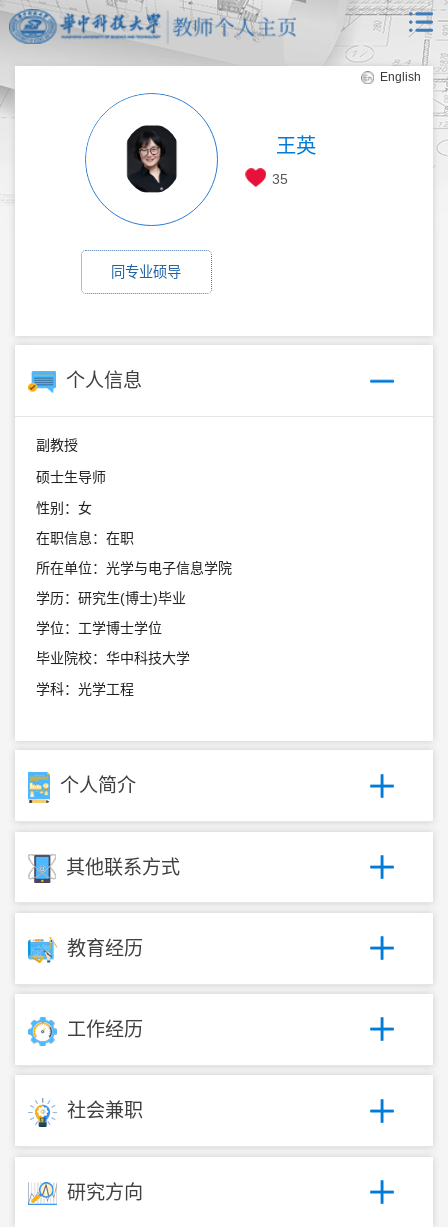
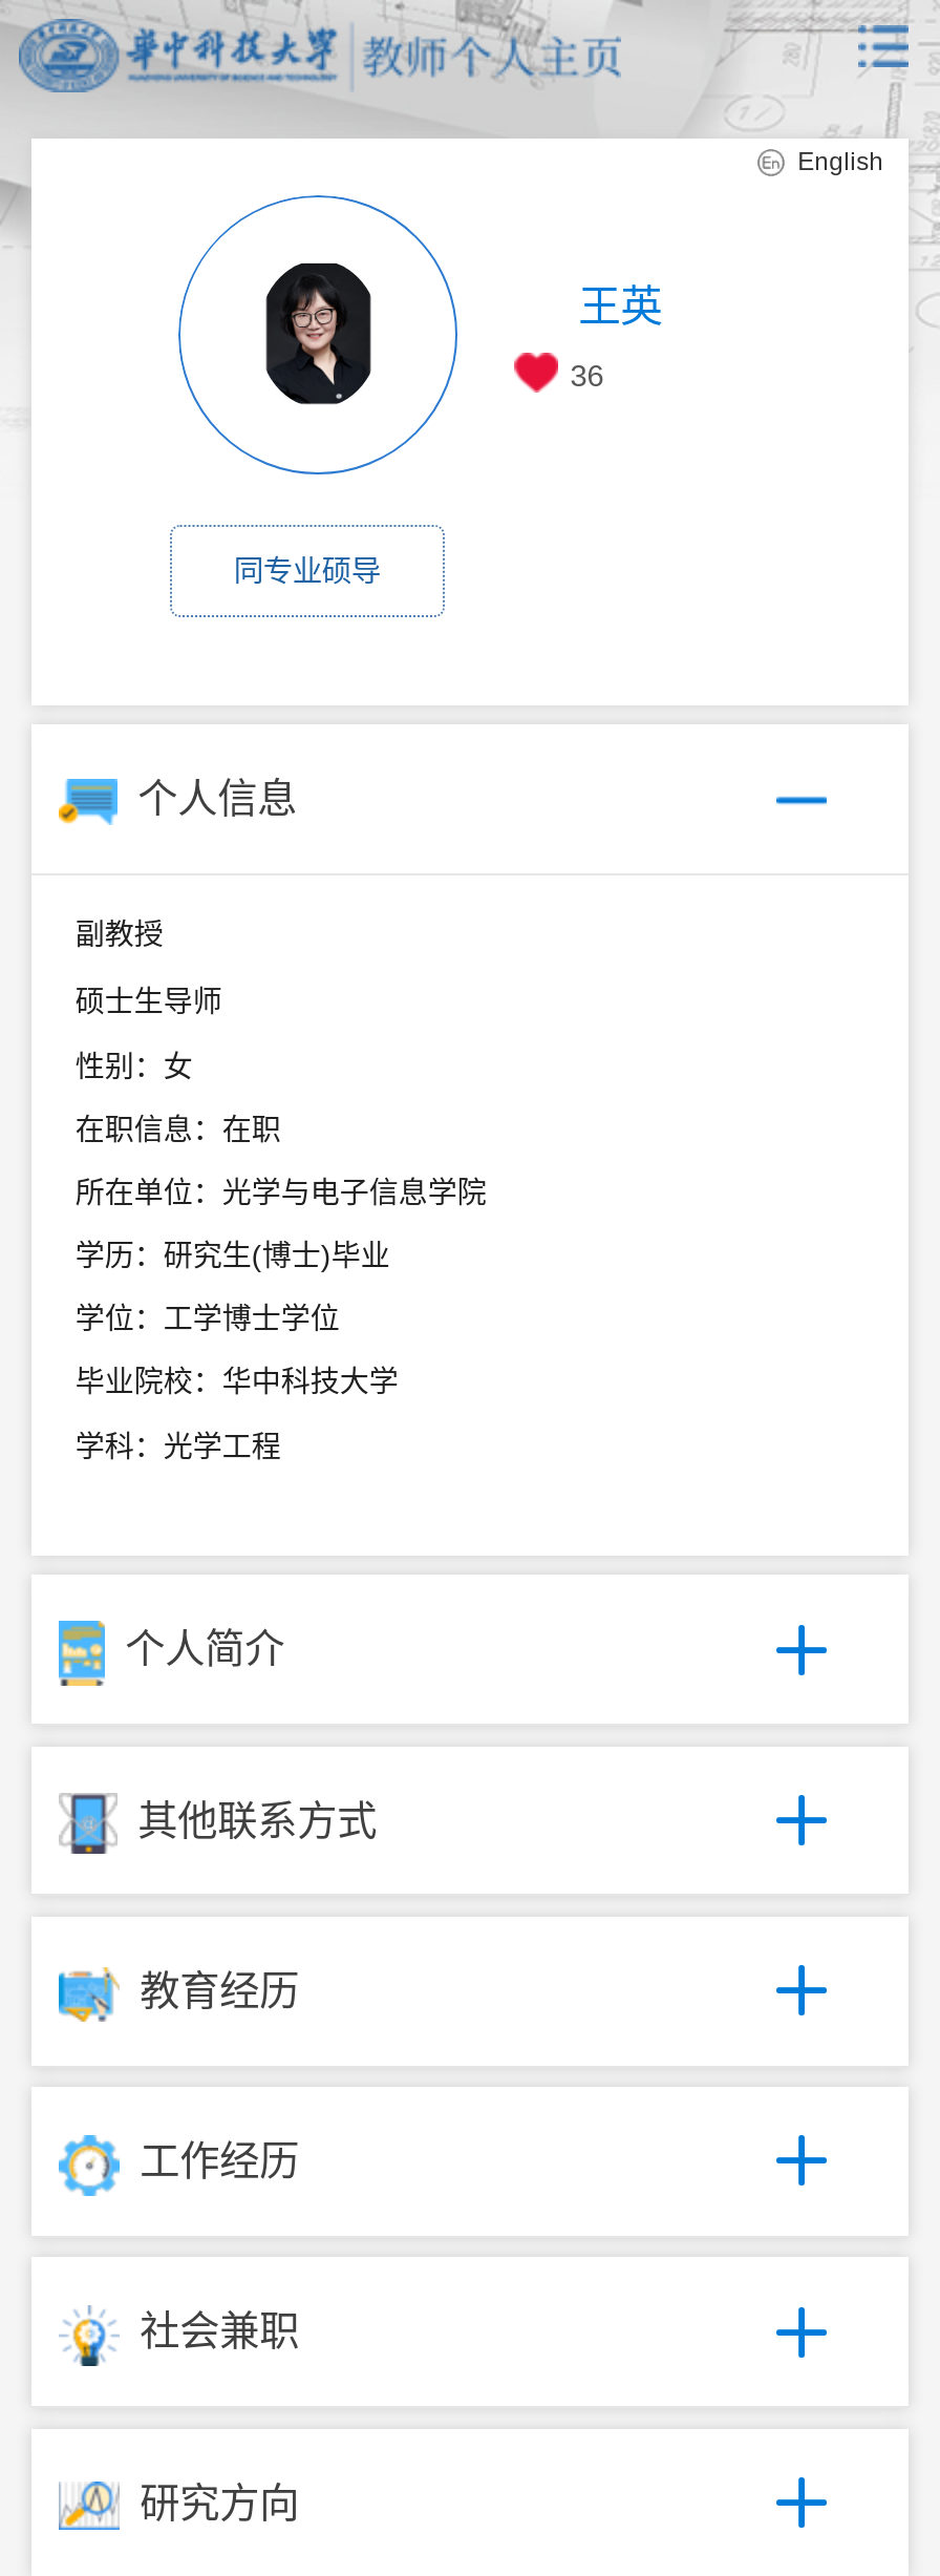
[272,171,288,187] 35 -> [570,360,604,393] 36

